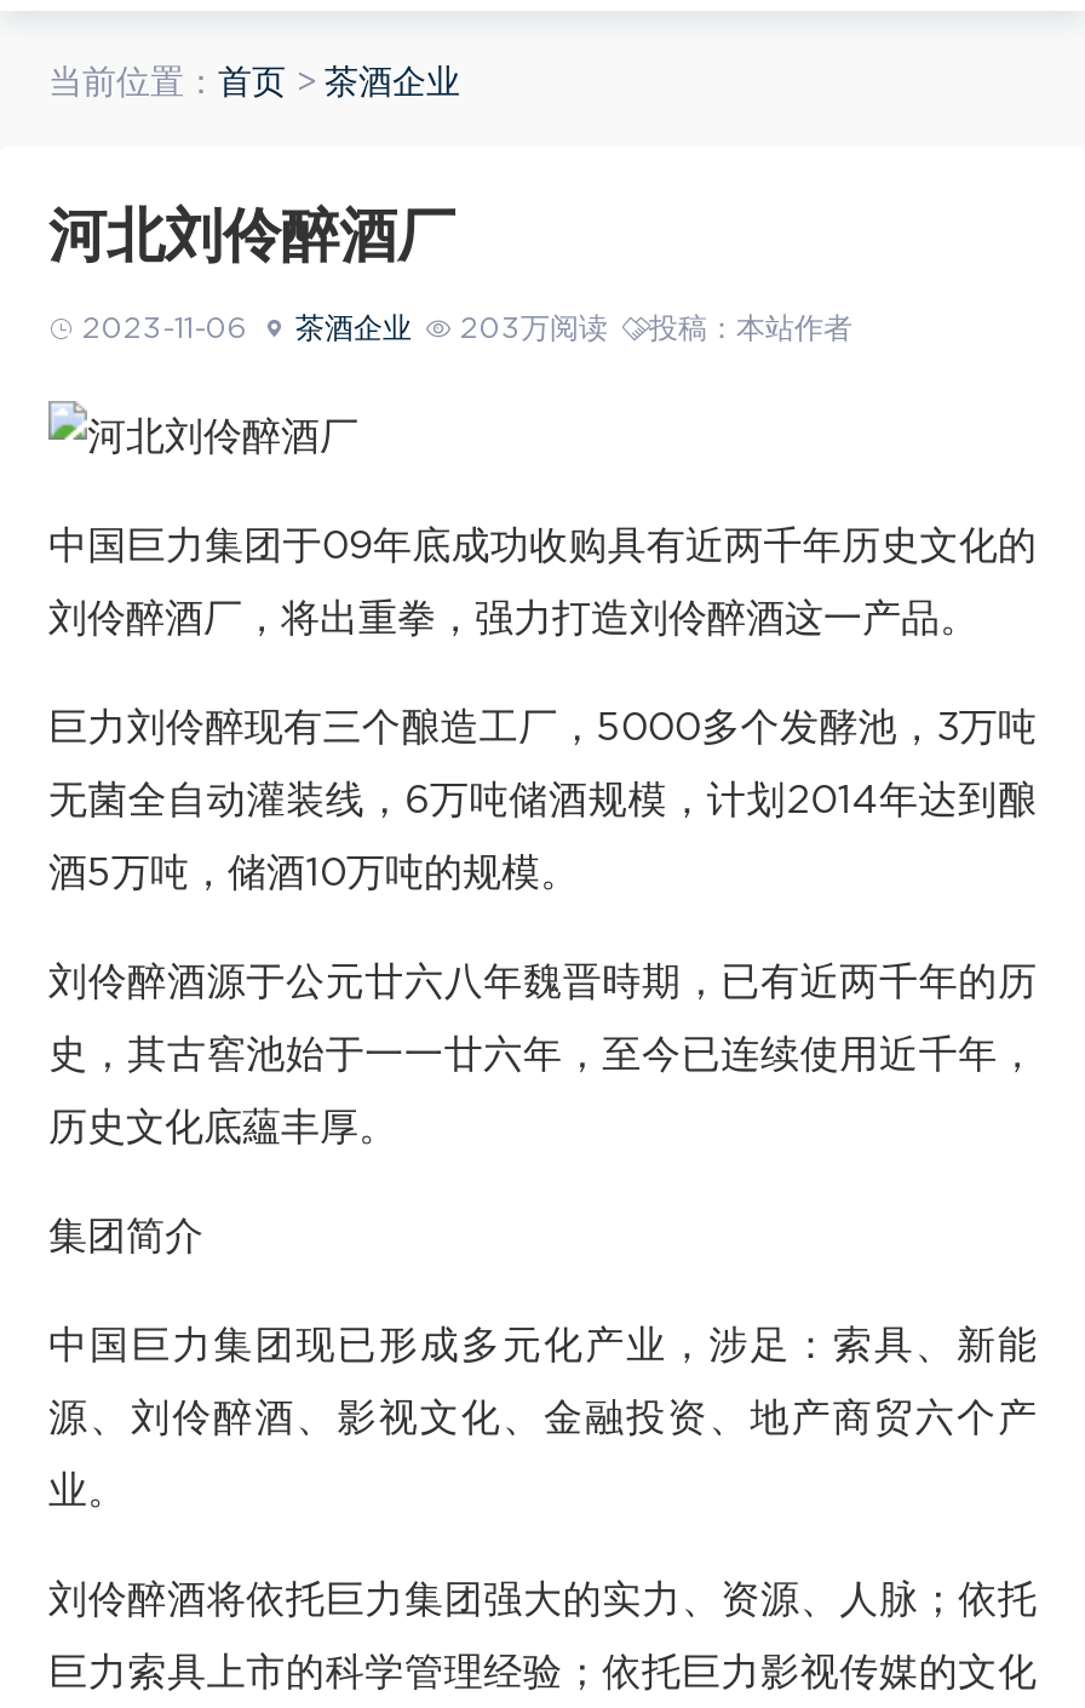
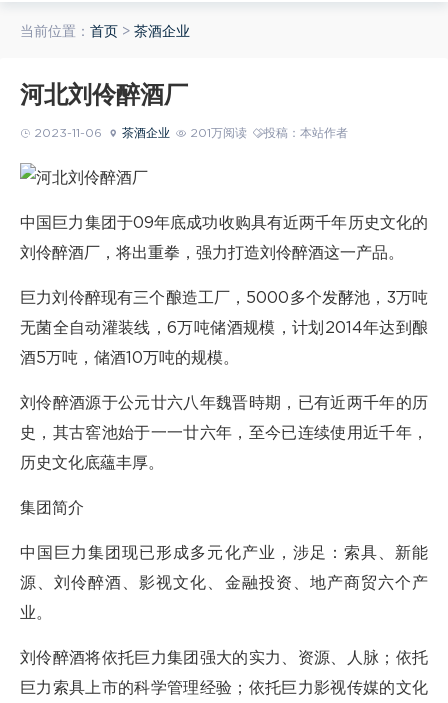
[73,314,852,343] 2023-11-06 茶酒企业 203万阅读 投稿：本站作者 -> [30,127,348,139] 2023-11-06 茶酒企业 201万阅读 投稿：本站作者

